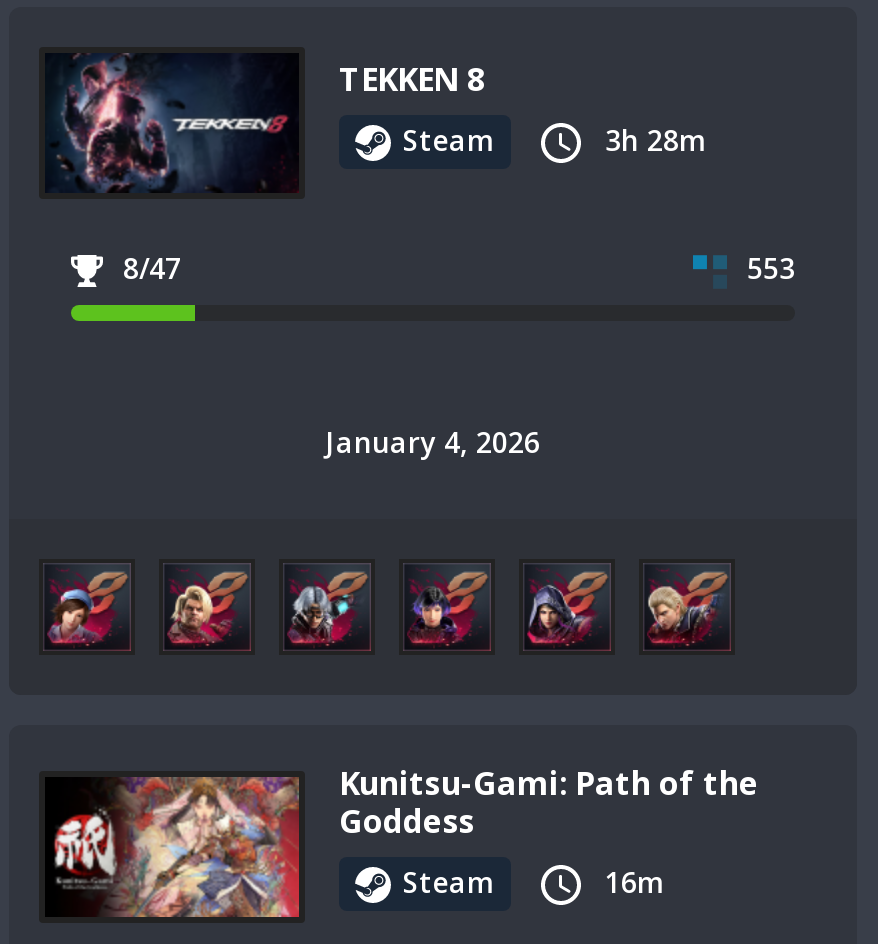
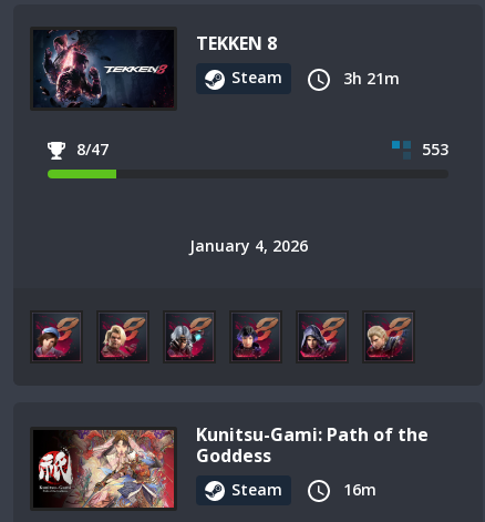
[605,120,707,158] 3h 28m -> [343,67,400,88] 3h 21m

